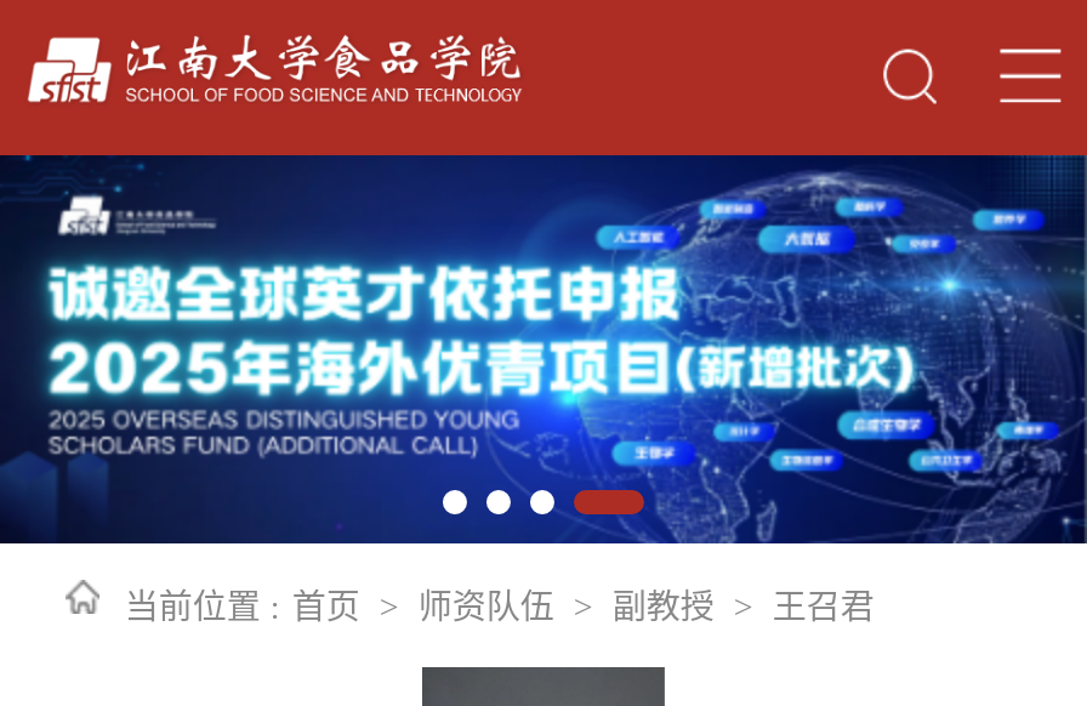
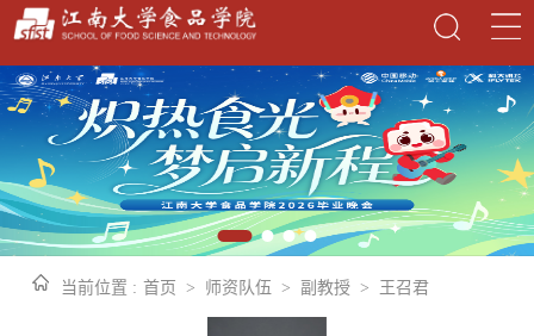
[7,153,1080,546] [image] -> [4,64,530,257] [image]

